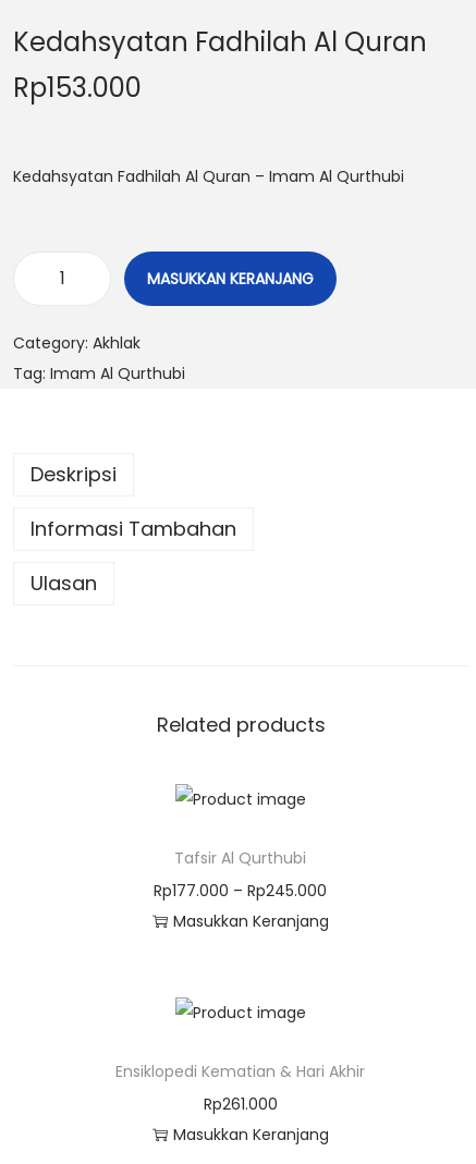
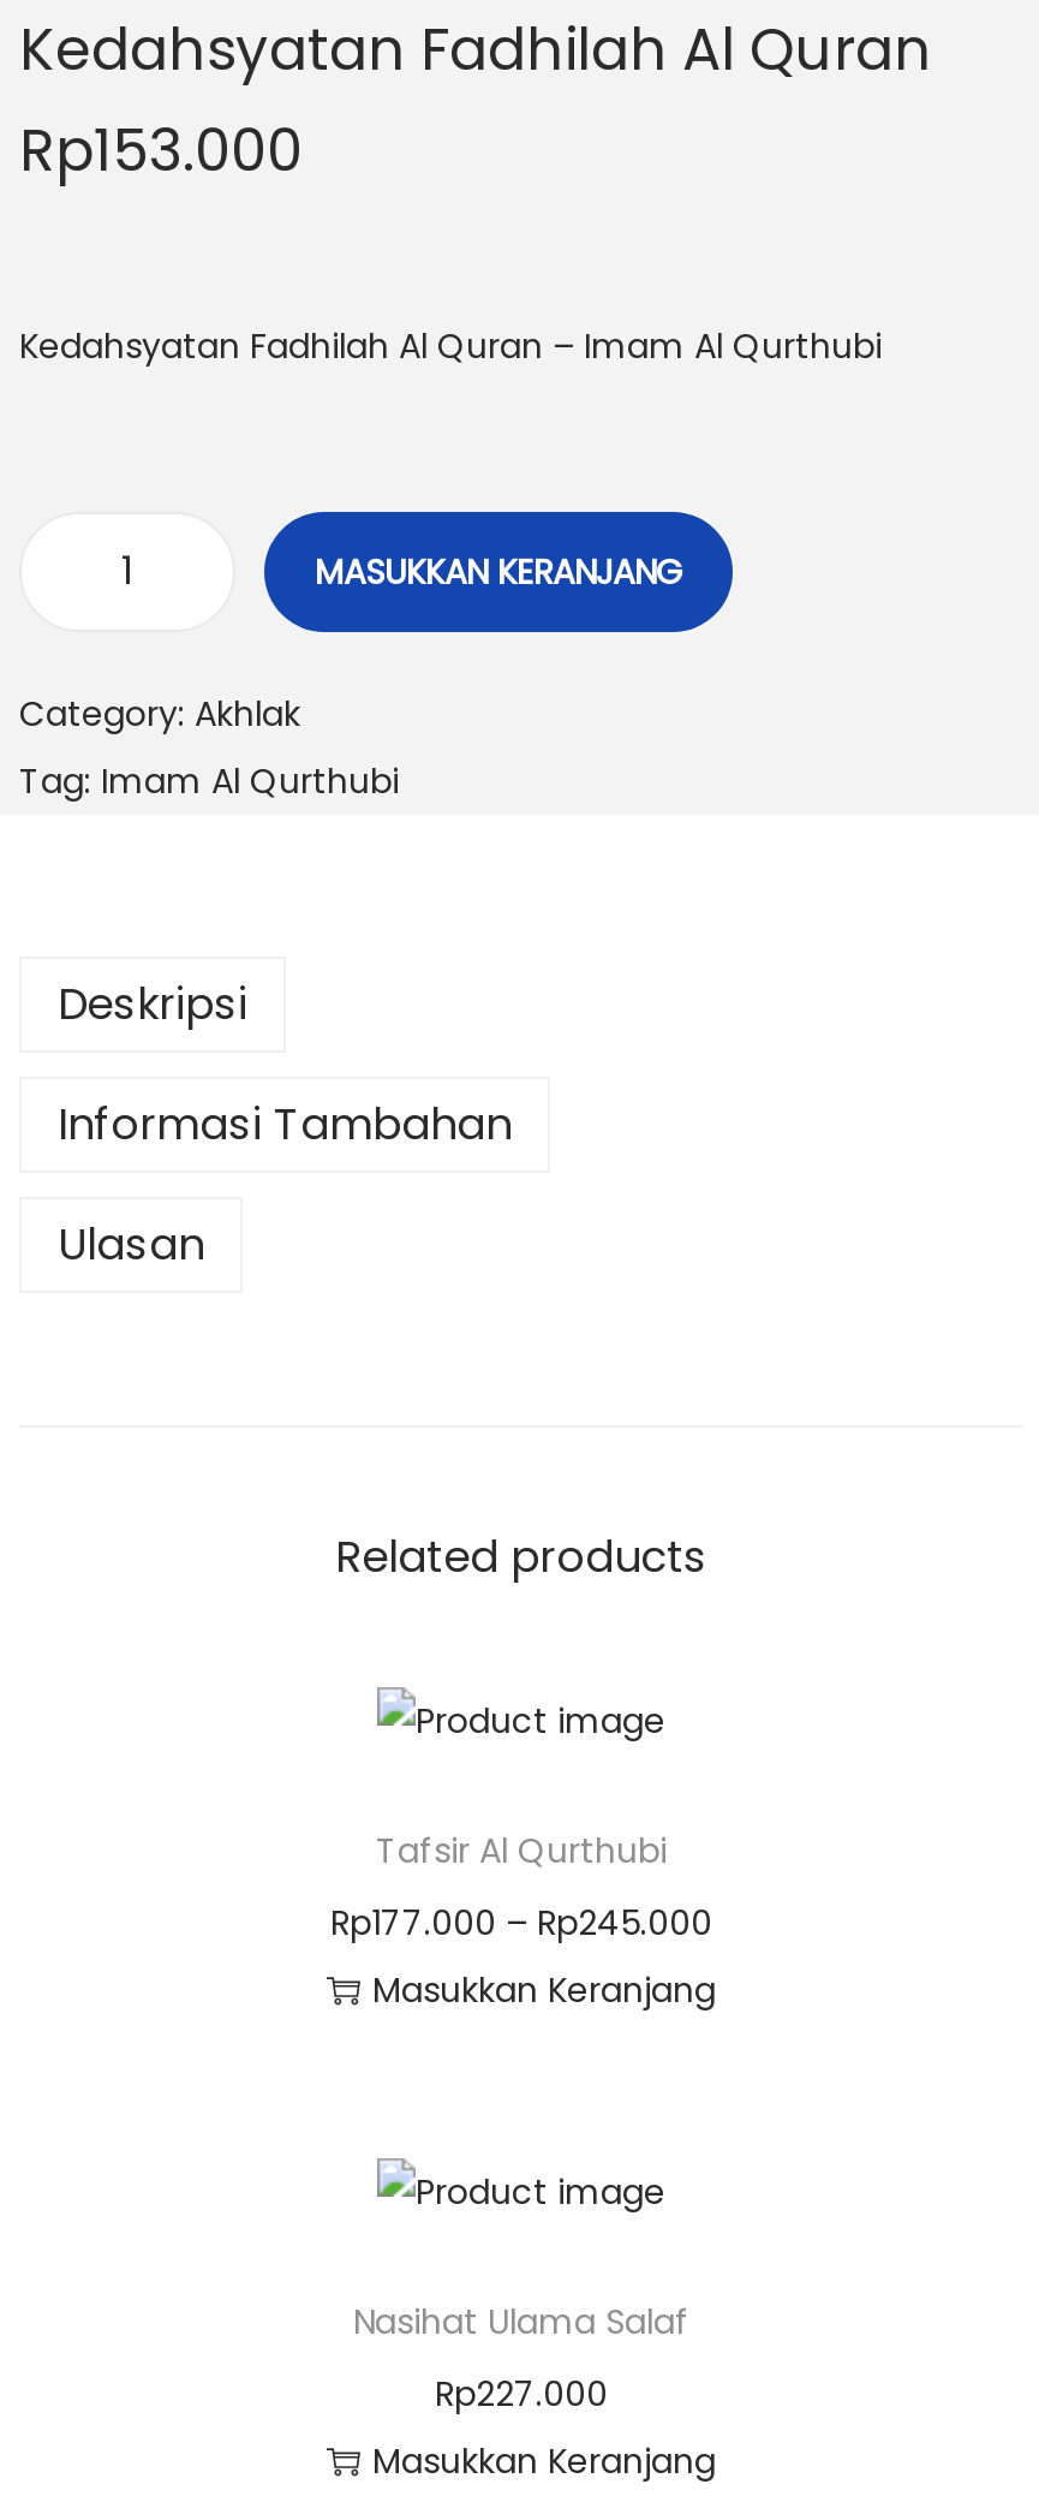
[116,1061,365,1083] Ensiklopedi Kematian & Hari Akhir -> [353,2299,689,2347] Nasihat Ulama Salaf
[204,1094,278,1116] Rp261.000 -> [435,2371,608,2419] Rp227.000

